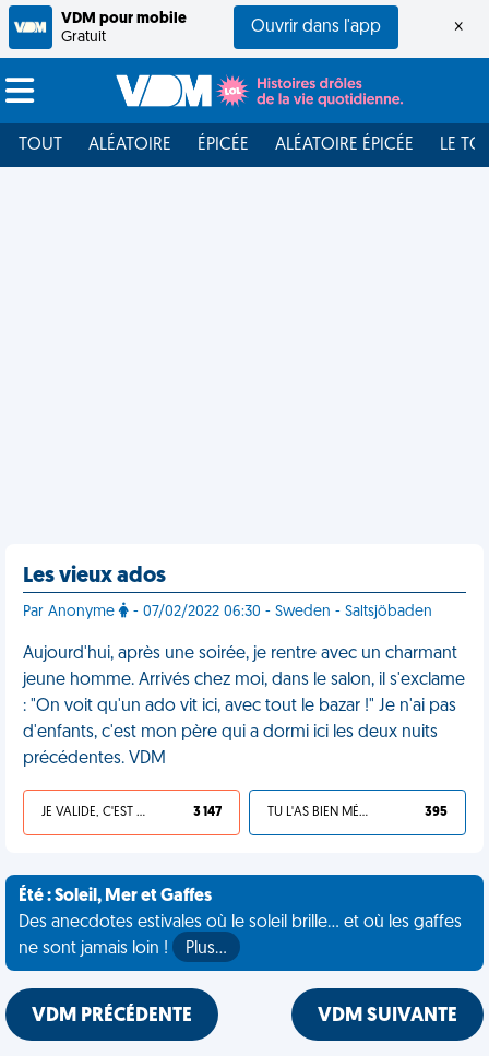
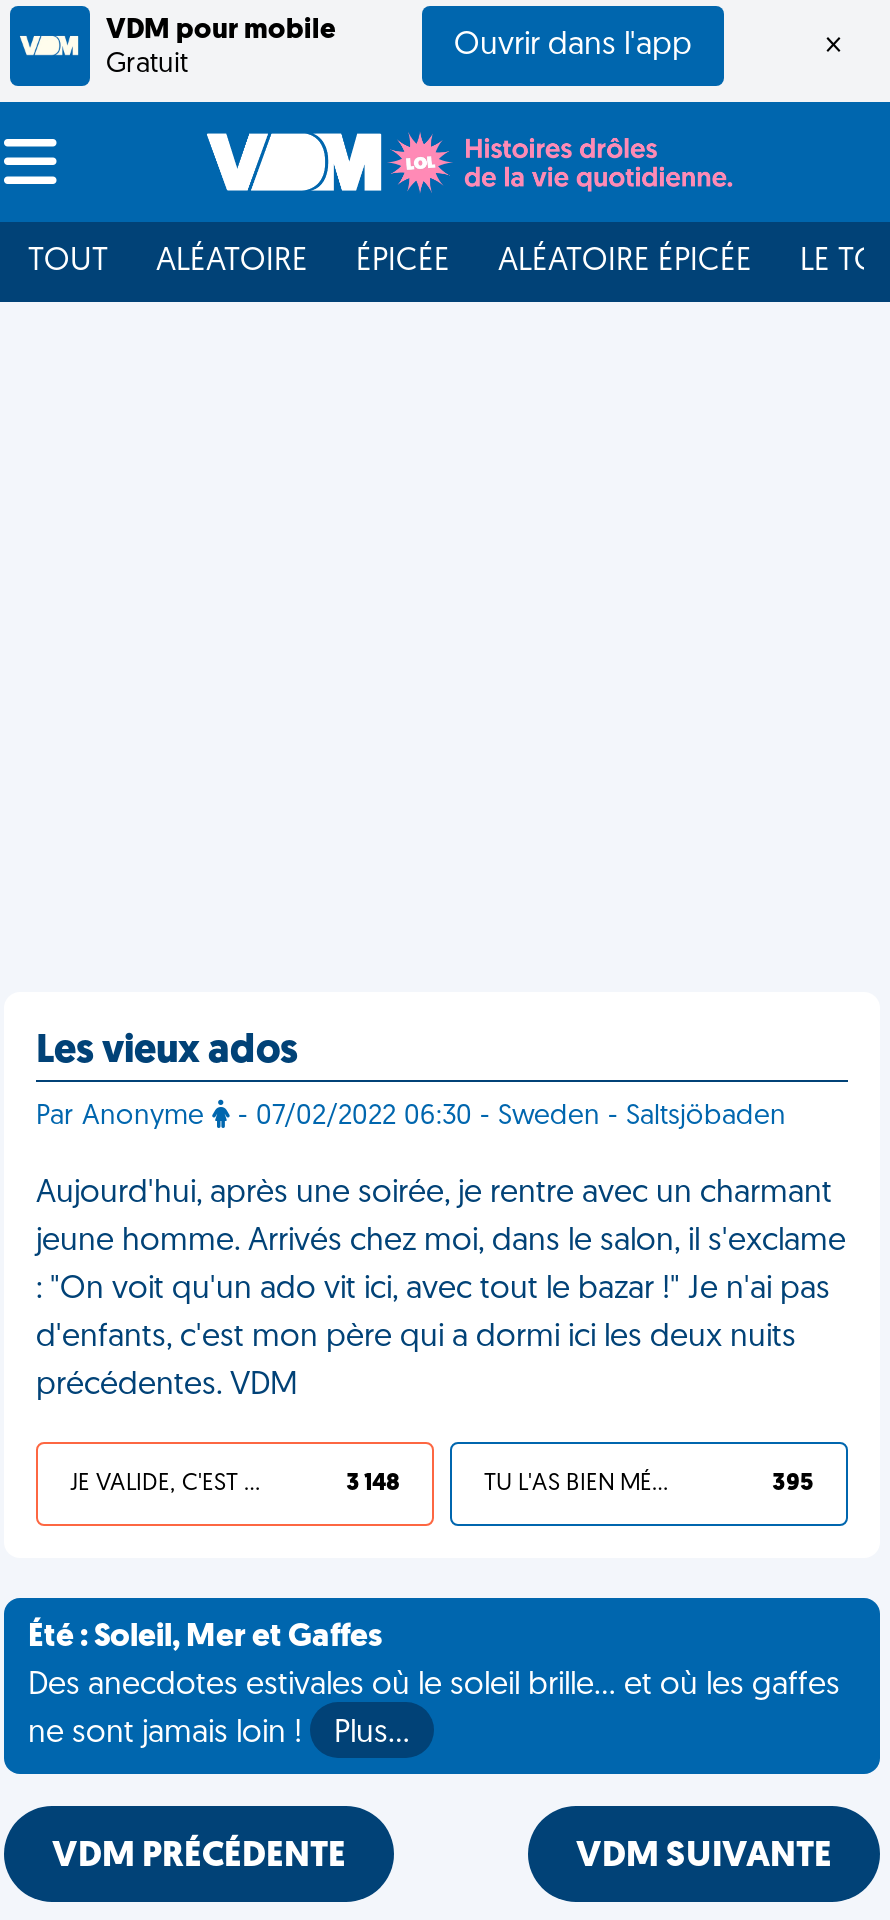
[193,806,222,819] 3 147 -> [346,1472,400,1496] 3 148

